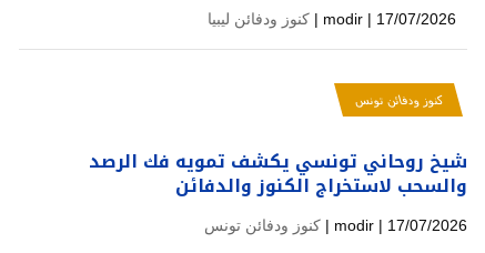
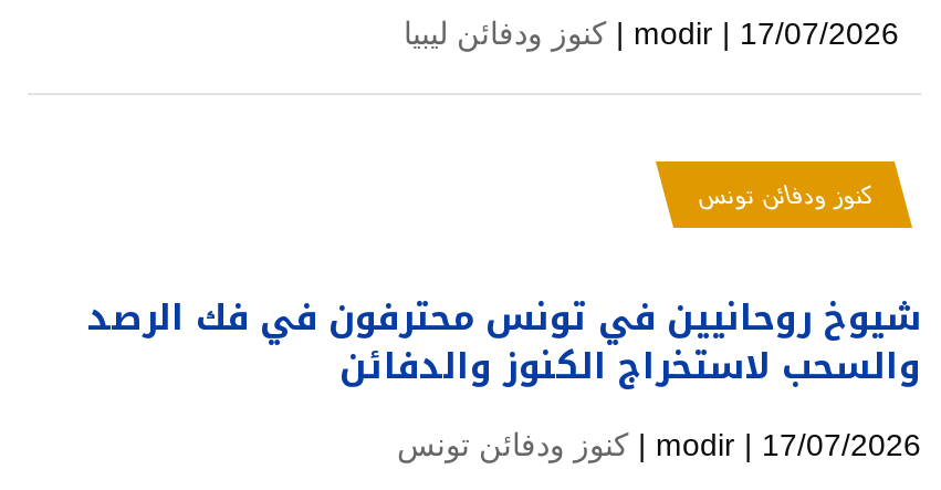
[89,144,467,178] شيخ روحاني تونسي يكشف تمويه فك الرصد -> [87,284,921,353] شيوخ روحانيين في تونس محترفون في فك الرصد

